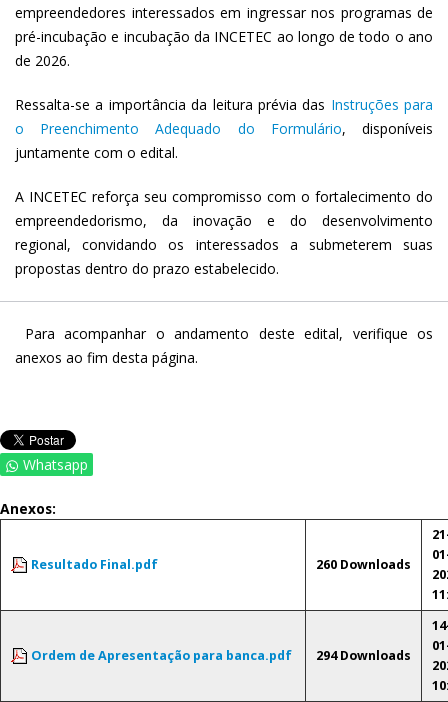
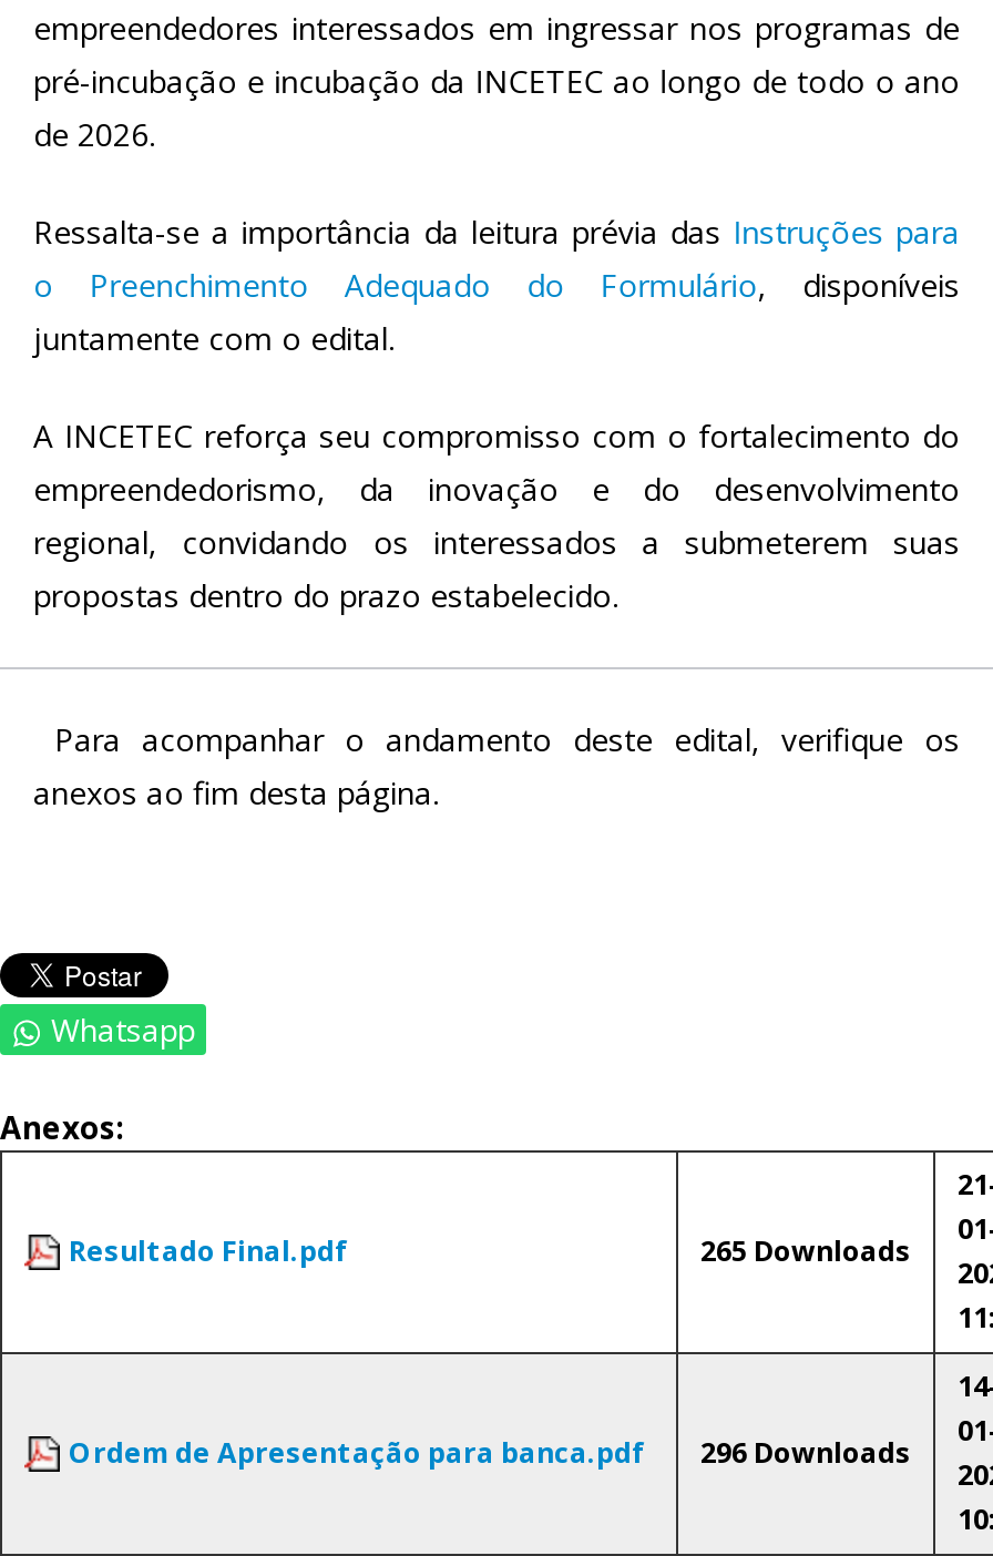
[316,556,411,573] 260 Downloads -> [700,1232,911,1270] 265 Downloads
[31,647,411,664] Ordem de Apresentação para banca.pdf 294 Downloads -> [69,1434,911,1472] Ordem de Apresentação para banca.pdf 296 Downloads

